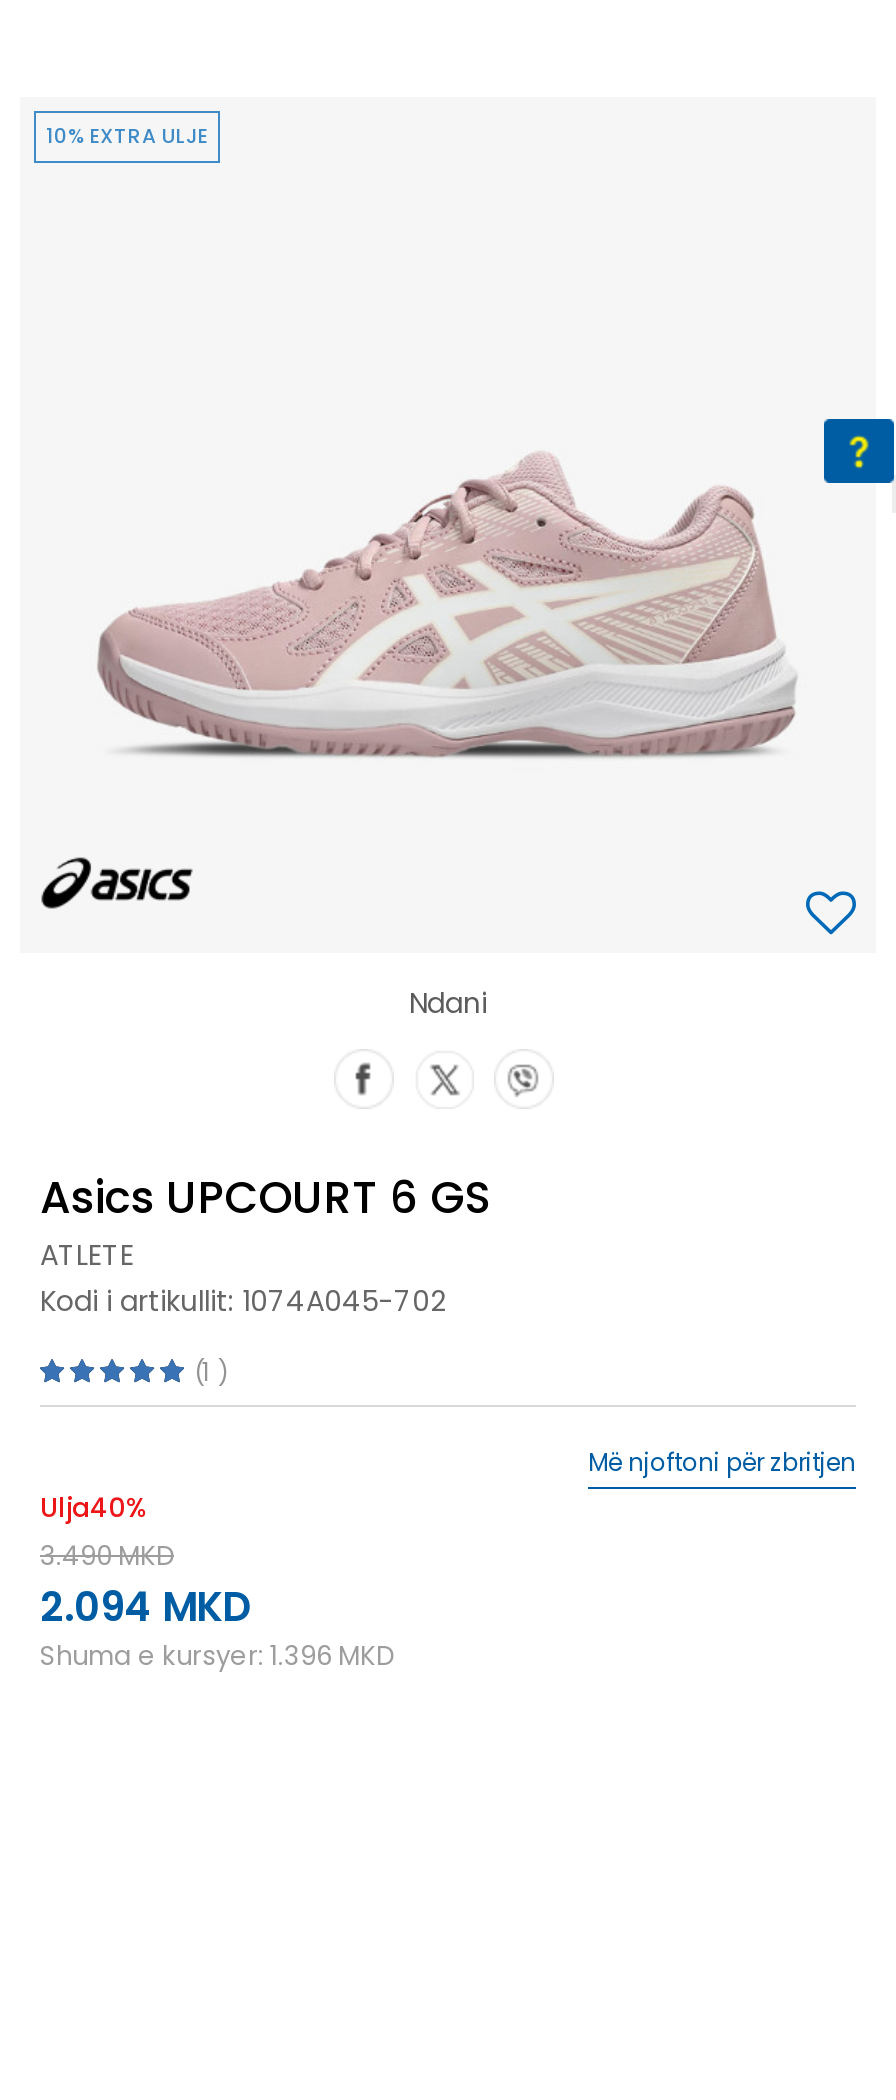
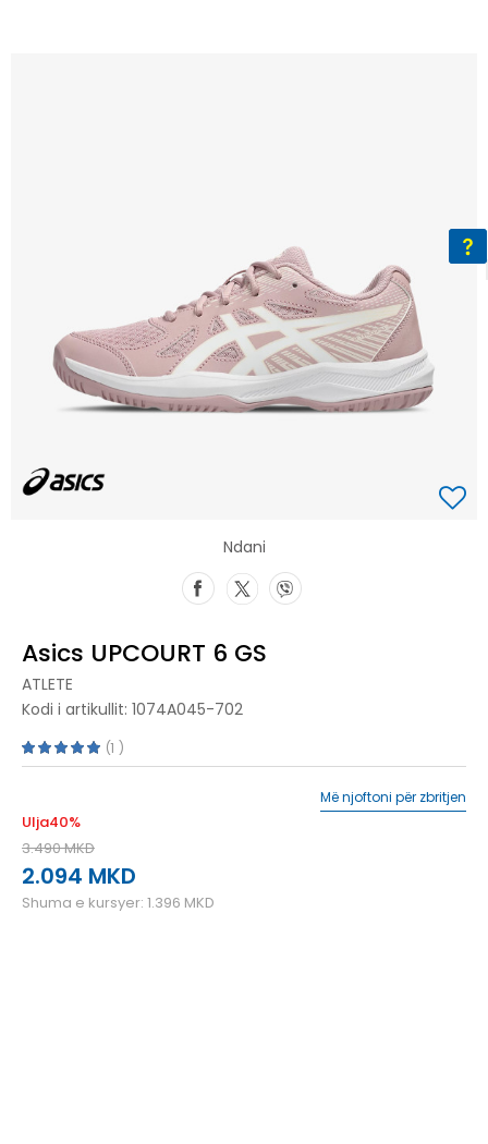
[46,120,208,150] 10% EXTRA ULJE -> none

